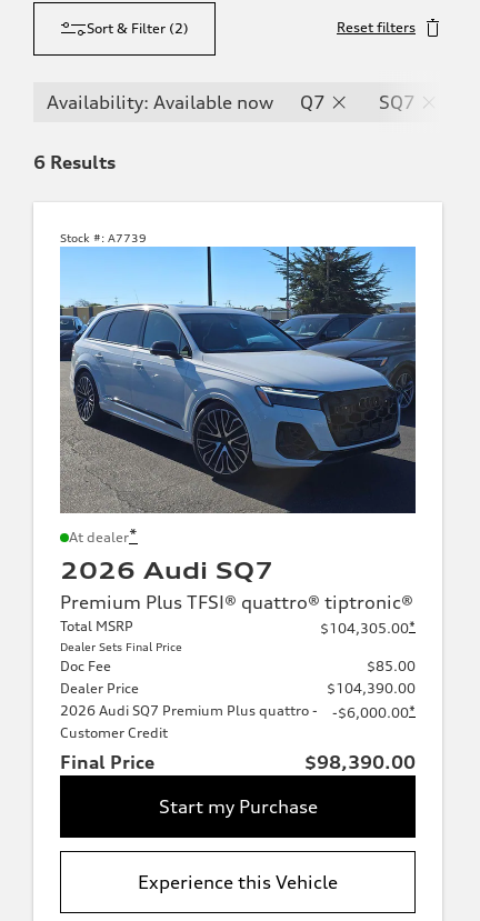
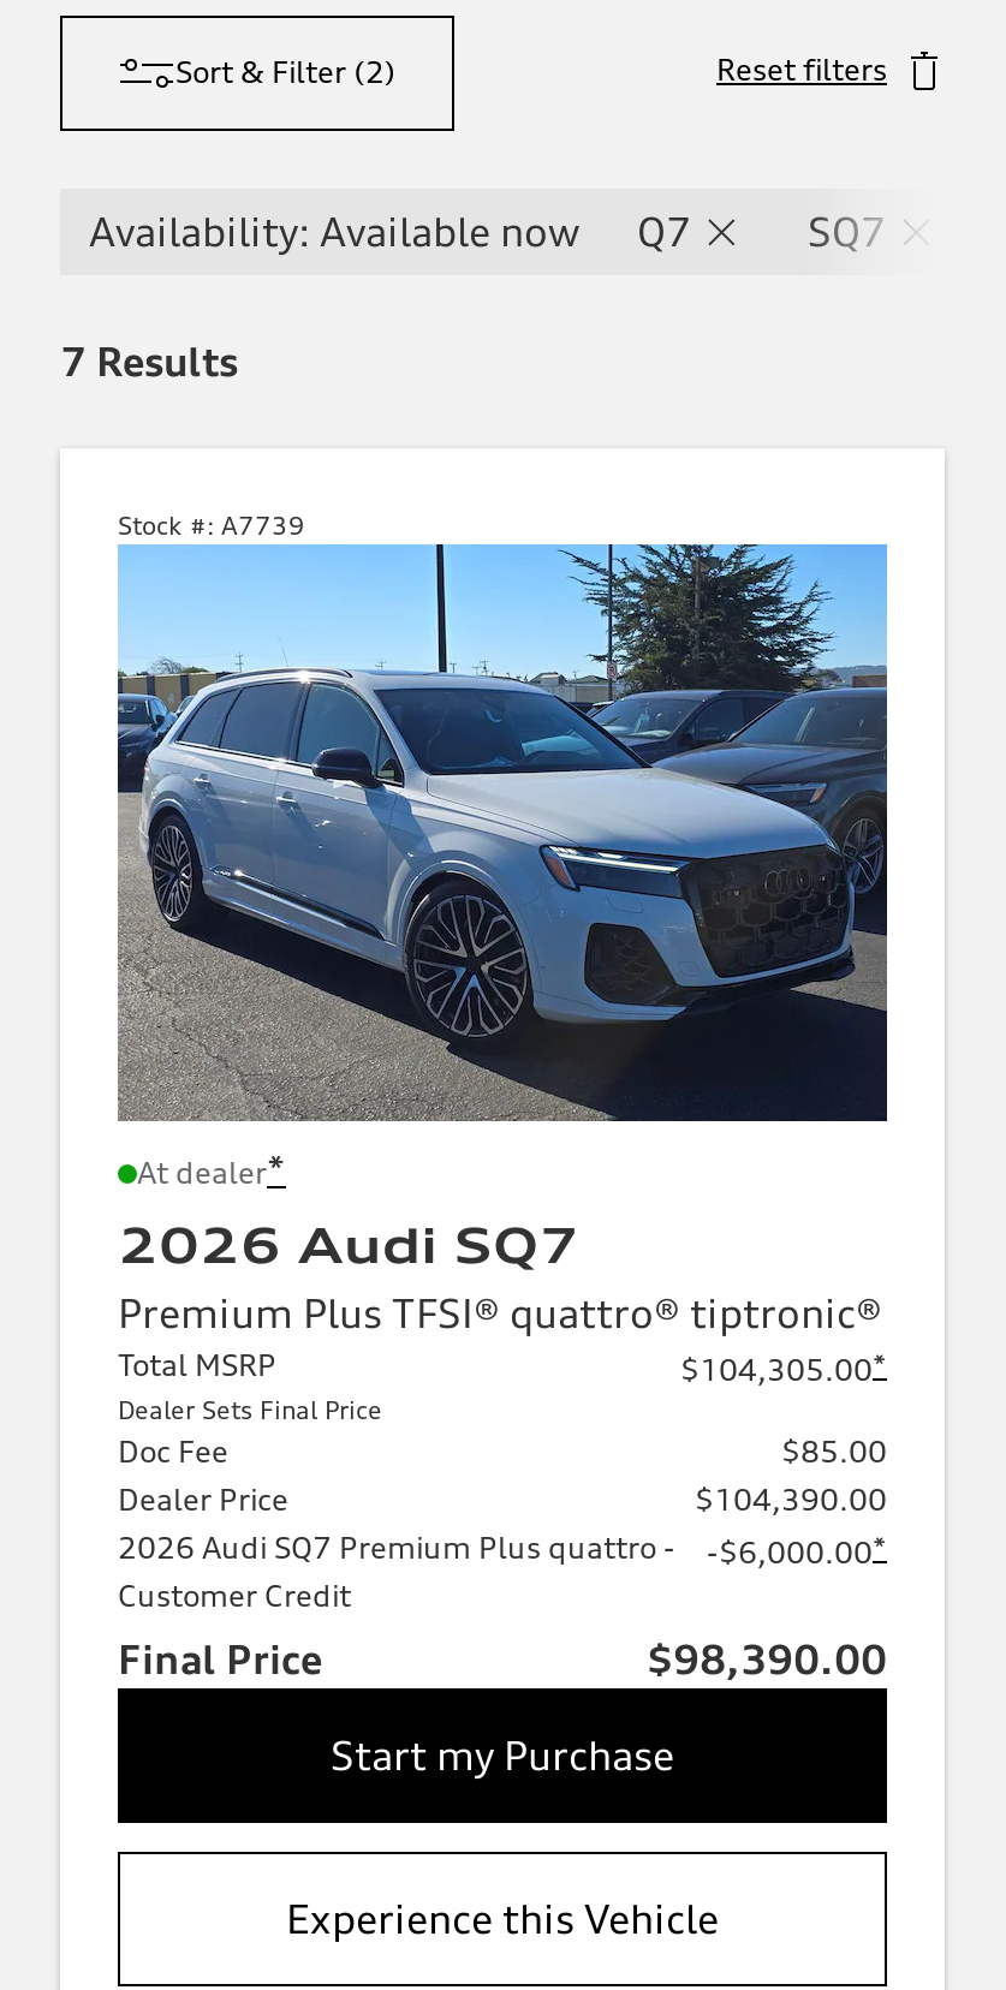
[33,151,116,173] 6 Results -> [60,338,238,386] 7 Results

